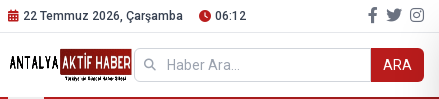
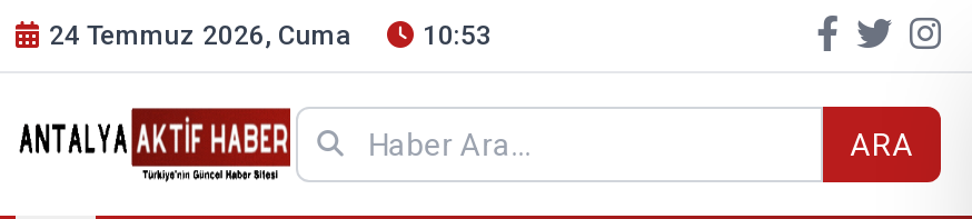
[23,9,183,23] 22 Temmuz 2026, Çarşamba -> [49,20,351,51] 24 Temmuz 2026, Cuma
[215,9,246,23] 06:12 -> [423,20,492,51] 10:53

